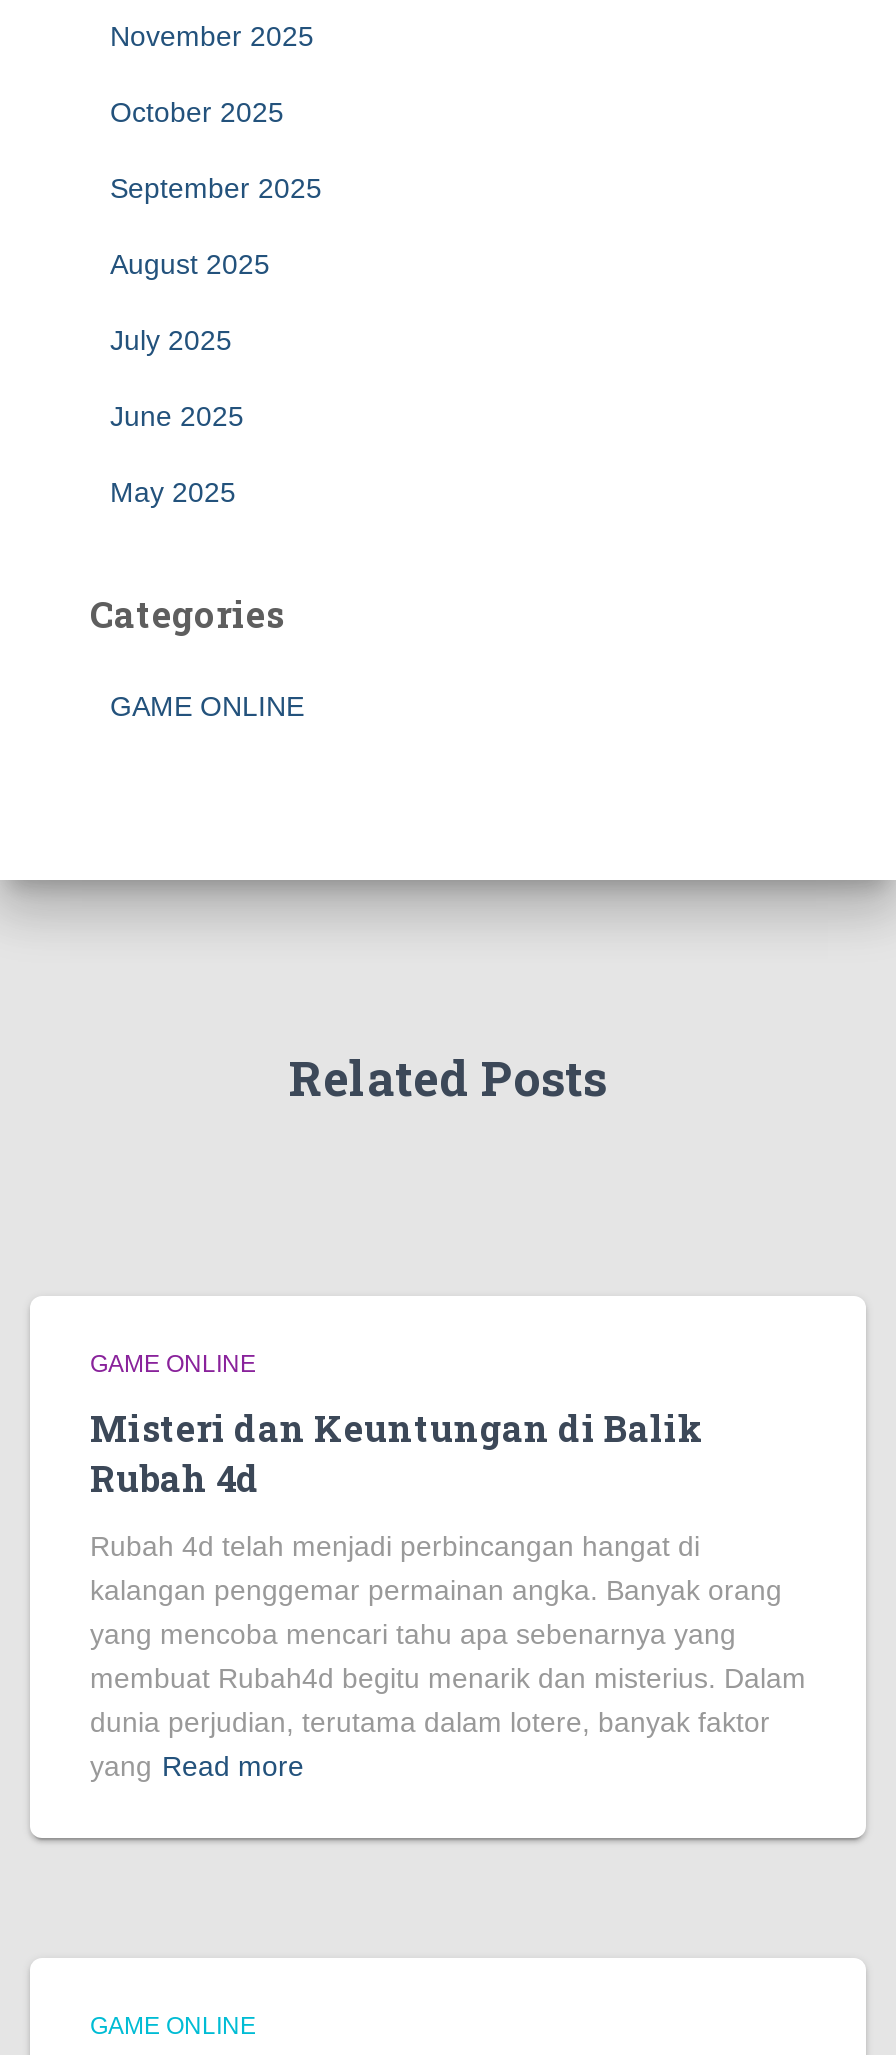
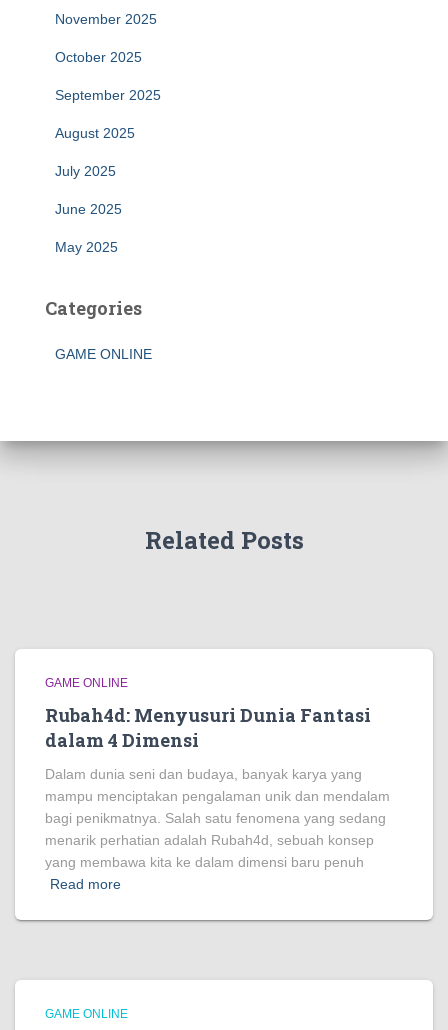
[90,1404,704,1502] Misteri dan Keuntungan di Balik | Rubah 4d -> [45,703,371,752] Rubah4d: Menyusuri Dunia Fantasi | dalam 4 Dimensi
[90,1530,806,1782] Rubah 4d telah menjadi perbincangan hangat di | kalangan penggemar permainan angka. Banyak orang | yang mencoba mencari tahu apa sebenarnya yang | membuat Rubah4d begitu menarik dan misterius. Dalam | dunia perjudian, terutama dalam lotere, banyak faktor | yang Read more -> [45,766,390,892] Dalam dunia seni dan budaya, banyak karya yang | mampu menciptakan pengalaman unik dan mendalam | bagi penikmatnya. Salah satu fenomena yang sedang | menarik perhatian adalah Rubah4d, sebuah konsep | yang membawa kita ke dalam dimensi baru penuh | Read more

